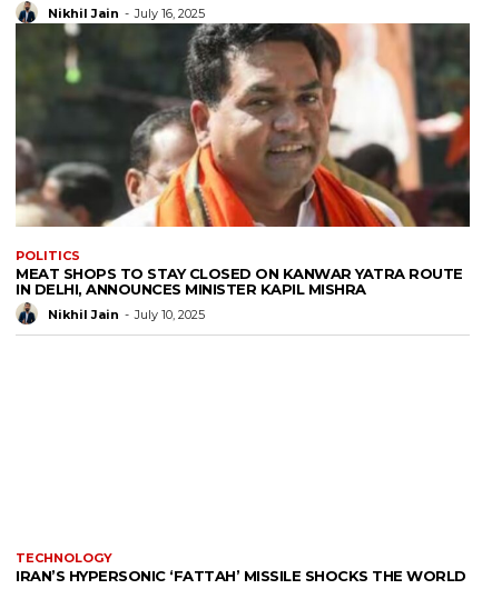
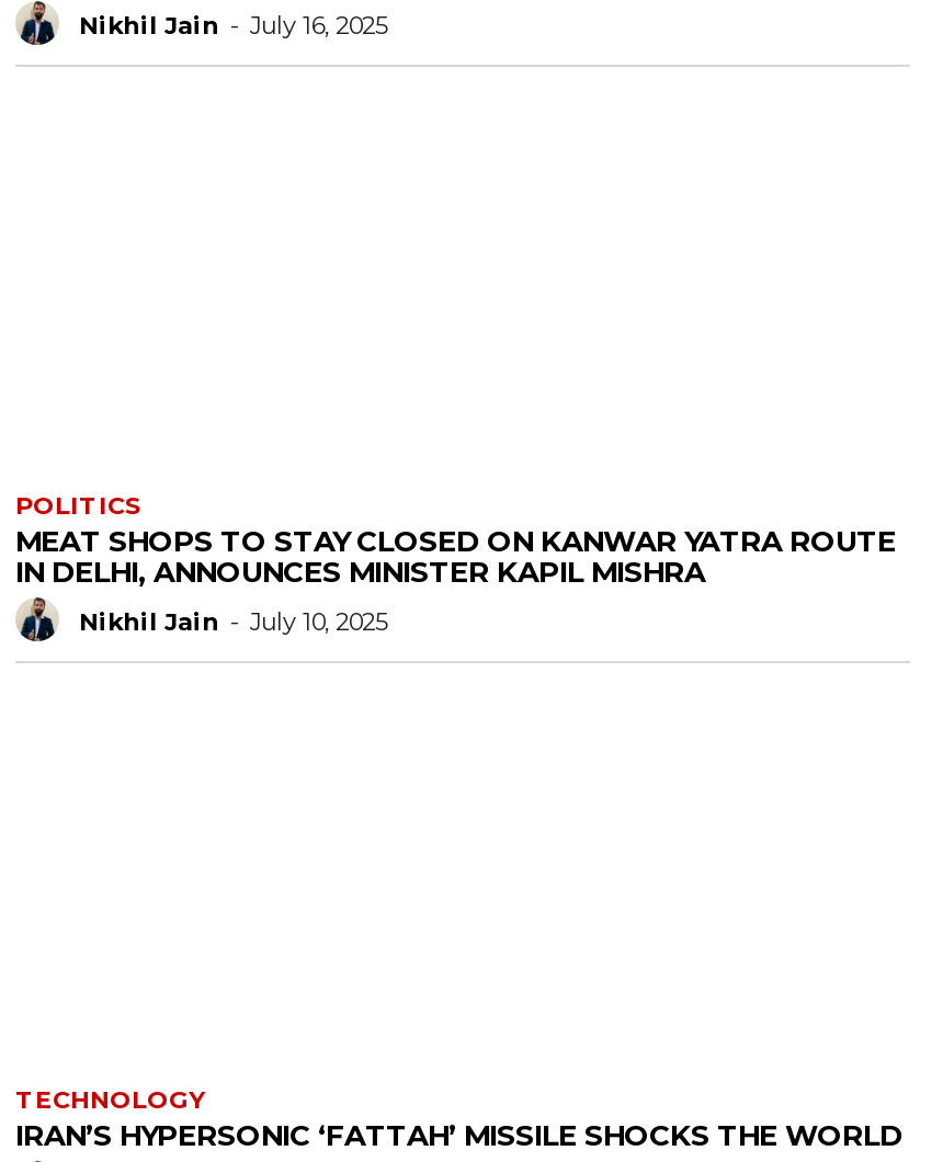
[14,22,471,228] [image] -> none

